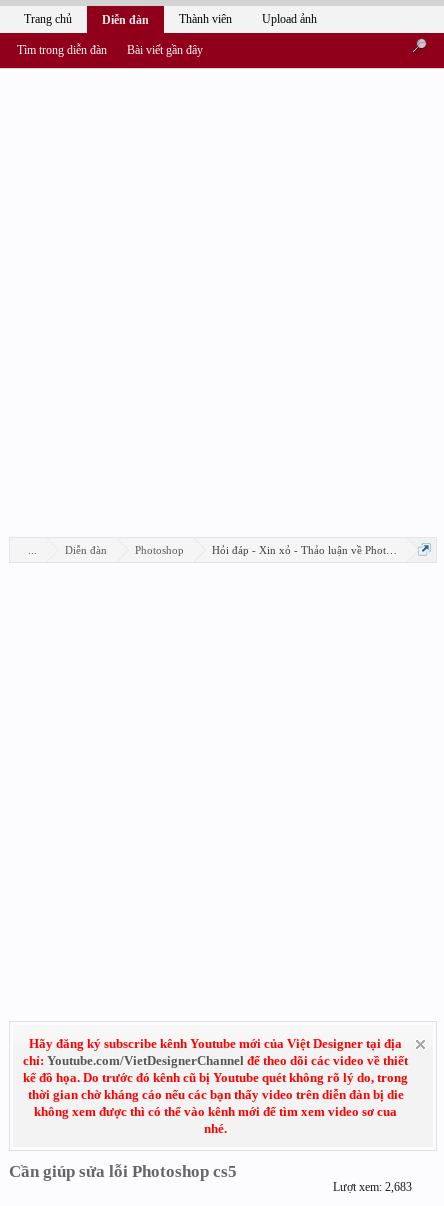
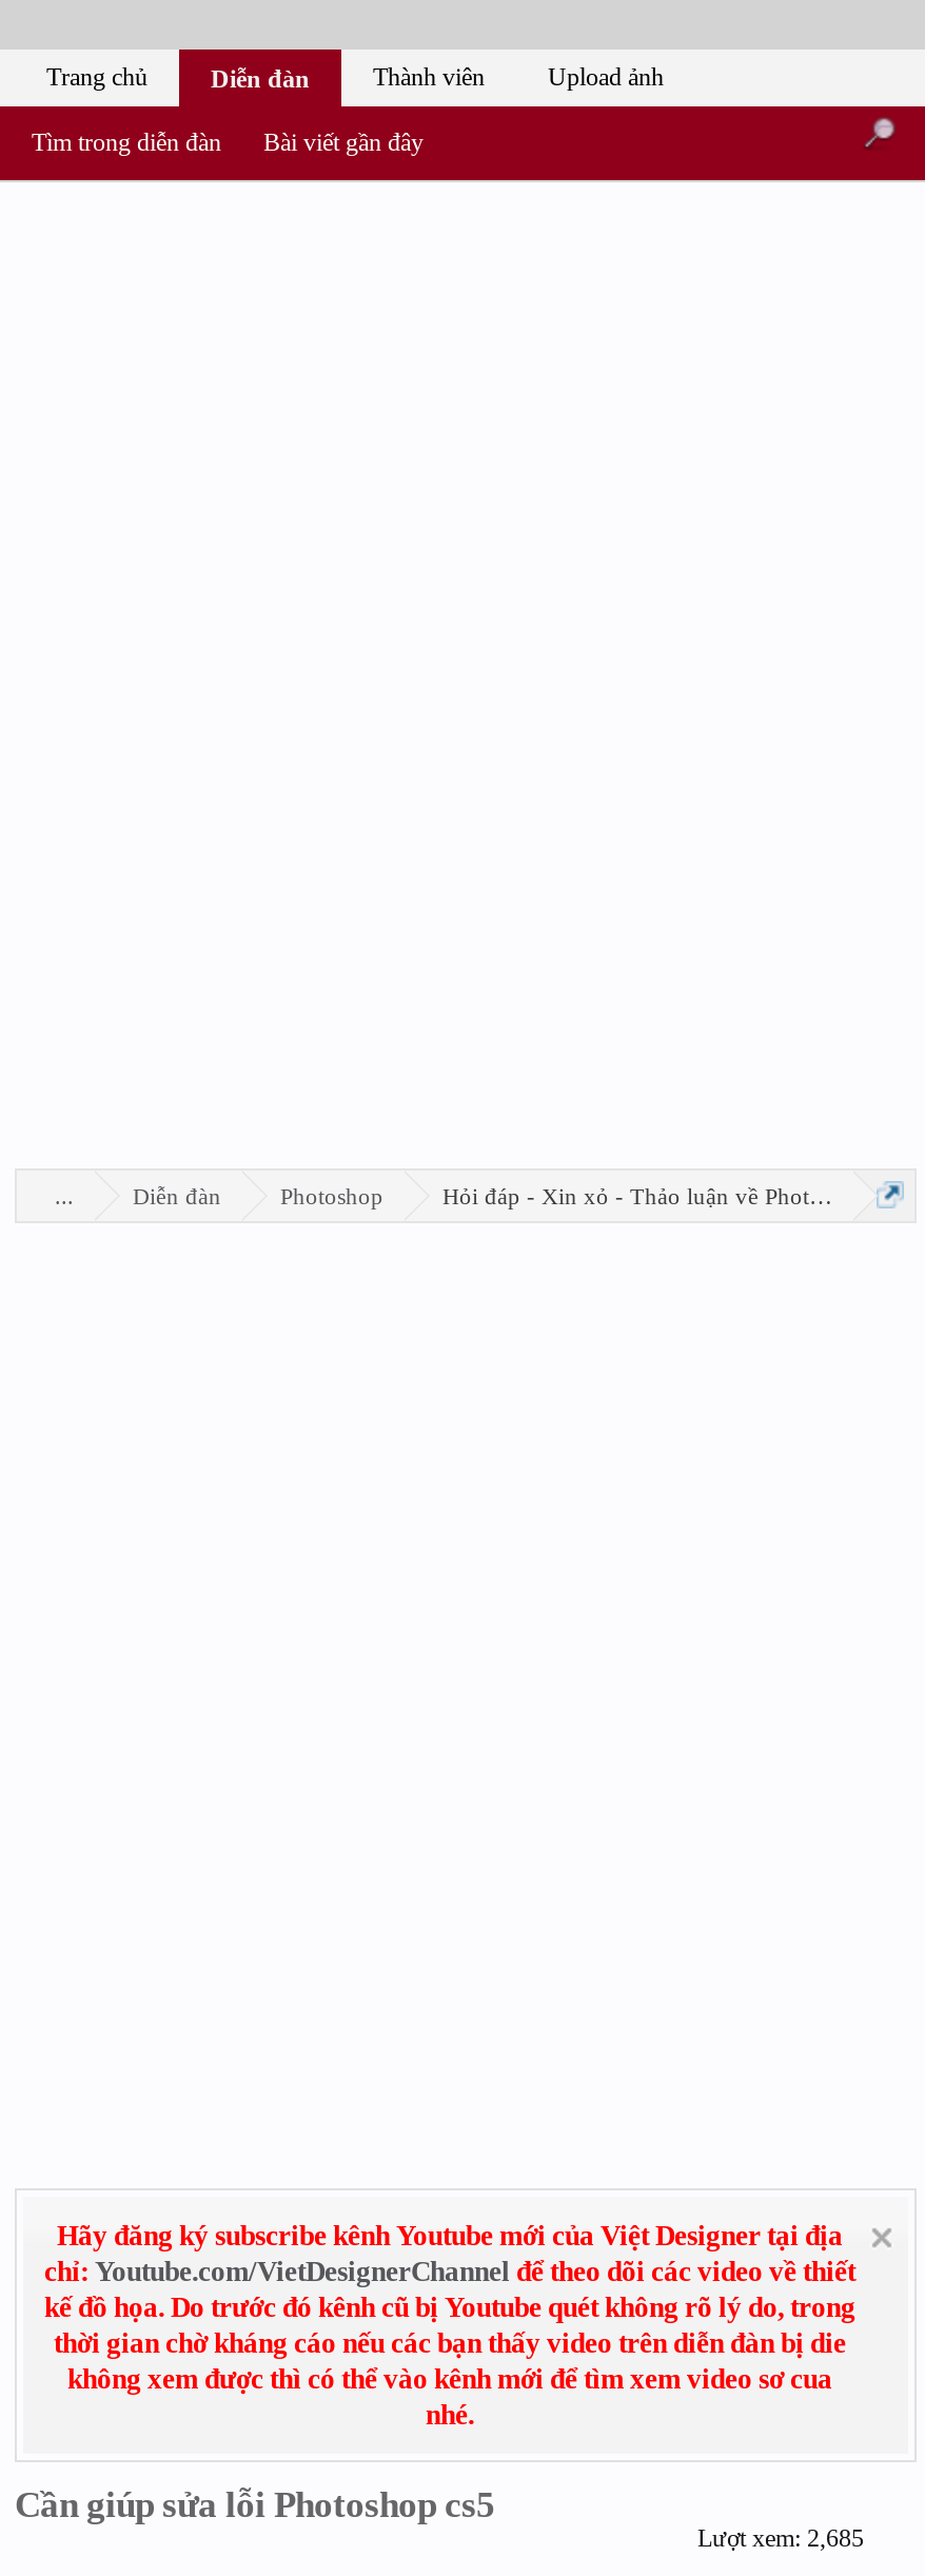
[333,1180,412,1194] Lượt xem: 2,683 -> [697,2523,864,2553] Lượt xem: 2,685

